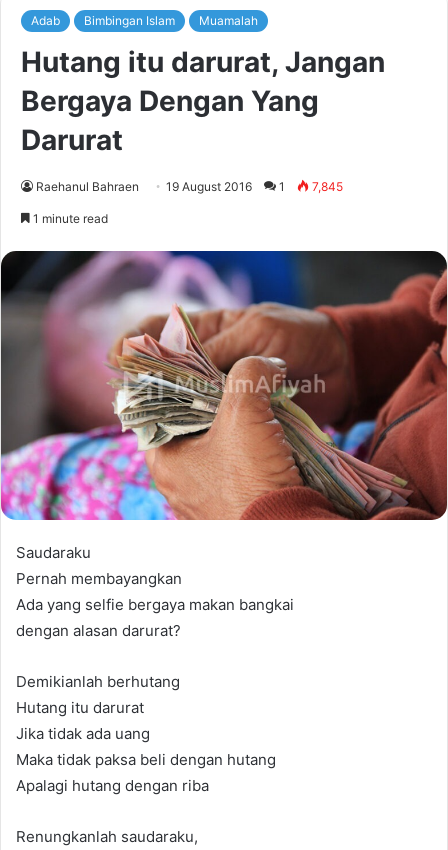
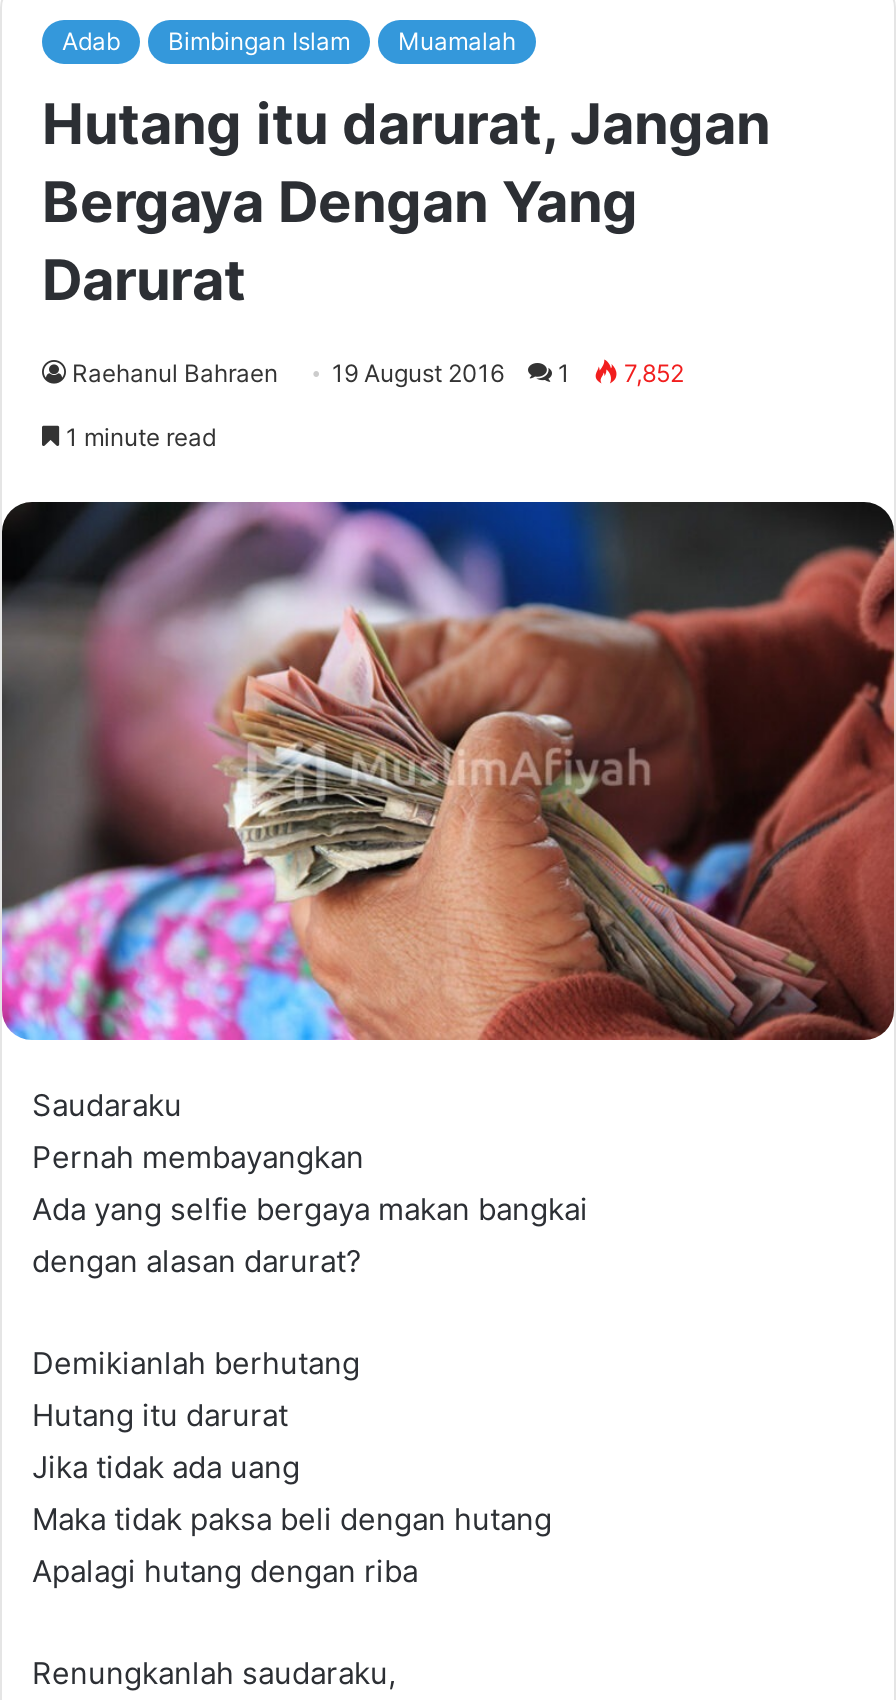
[36,179,343,194] Raehanul Bahraen 19 August 2016 1 7,845 -> [72,358,684,388] Raehanul Bahraen 19 August 2016 1 7,852

